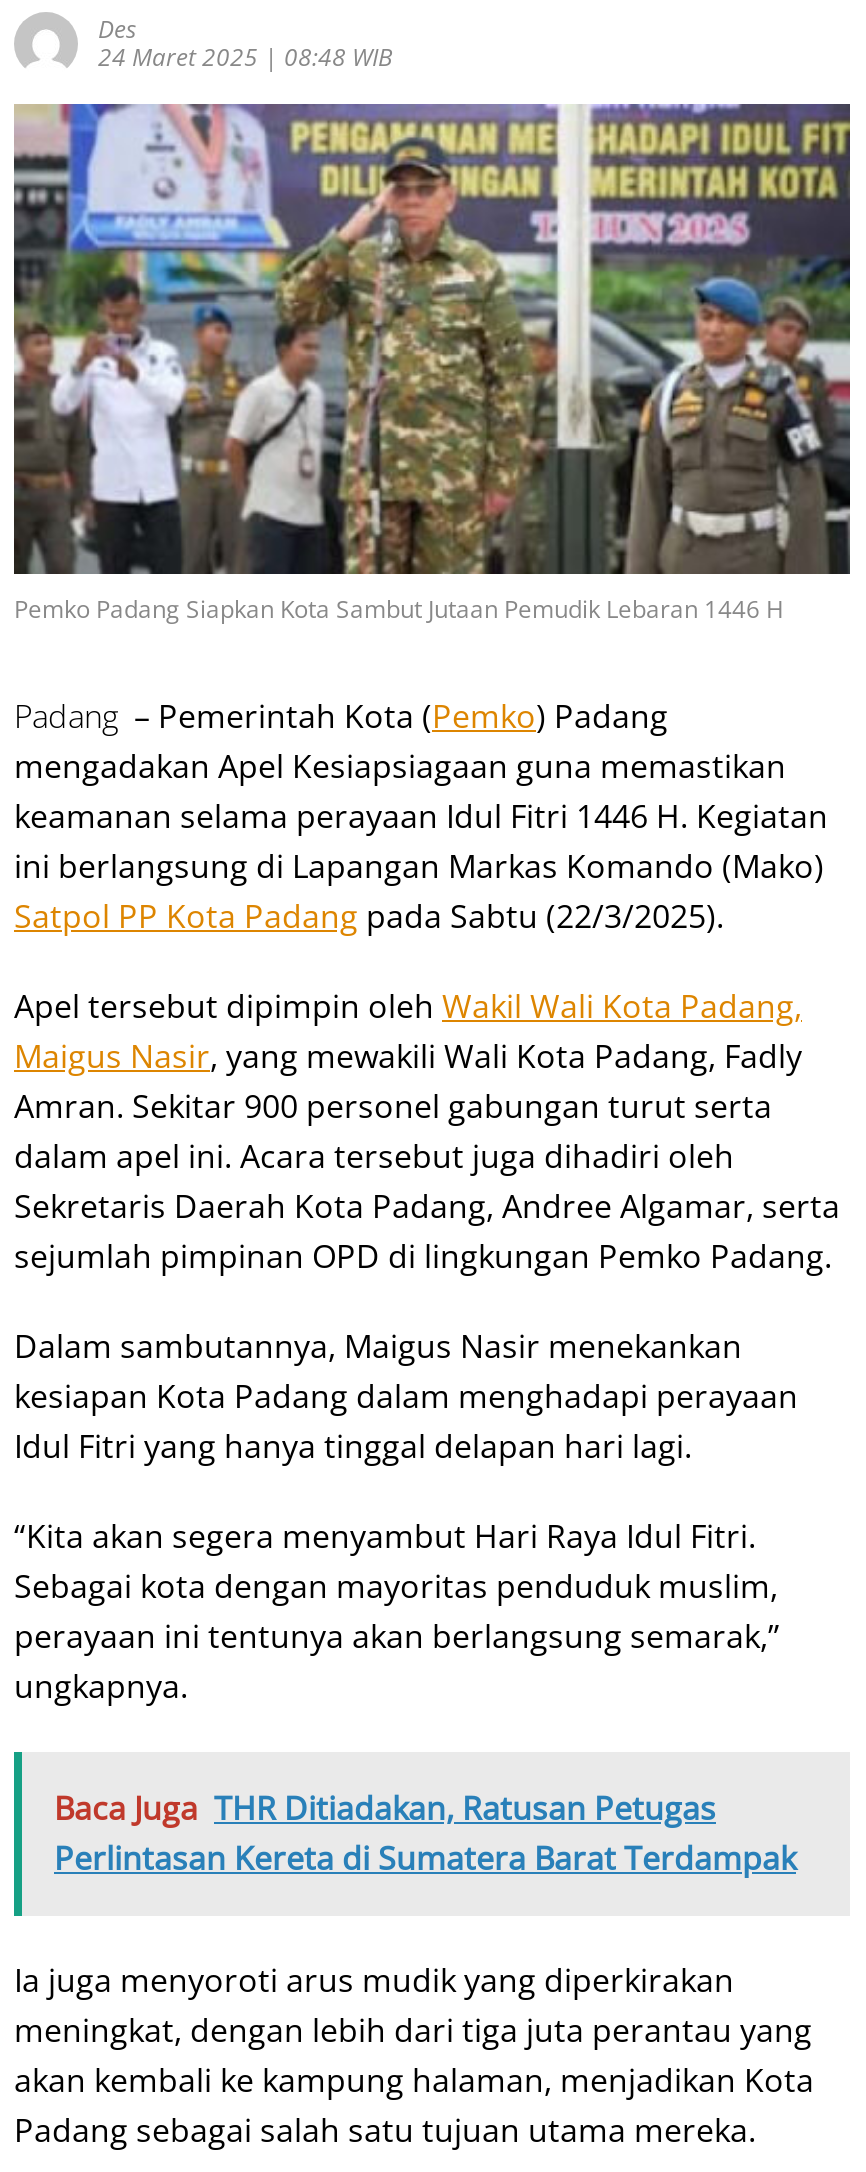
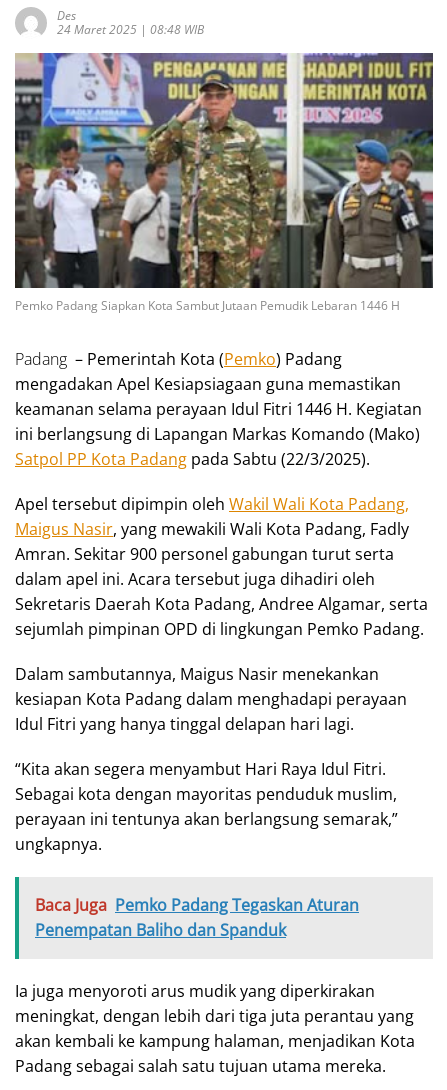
[54,1786,796,1880] Baca Juga THR Ditiadakan, Ratusan Petugas | Perlintasan Kereta di Sumatera Barat Terdampak -> [35,894,359,941] Baca Juga Pemko Padang Tegaskan Aturan | Penempatan Baliho dan Spanduk

